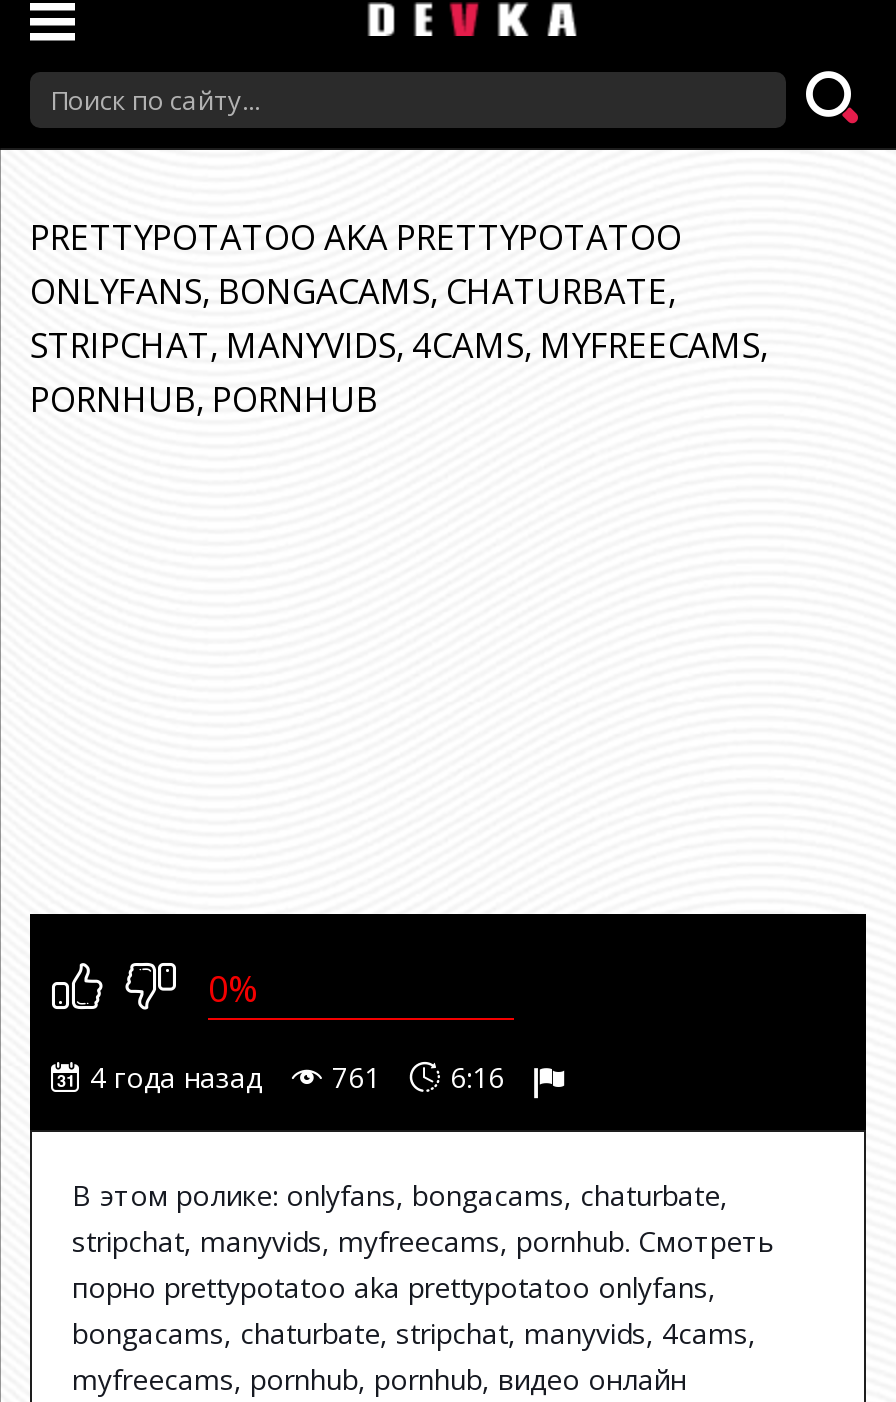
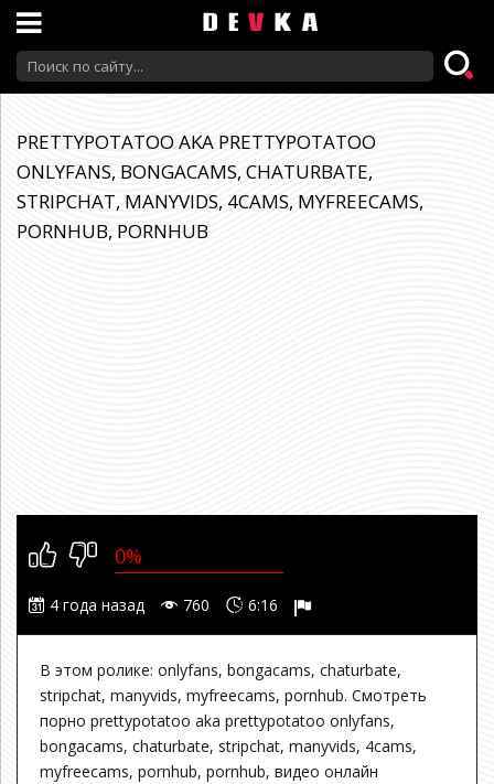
[90,1058,504,1096] 4 года назад 761 6:16 -> [50,594,278,615] 4 года назад 760 6:16

